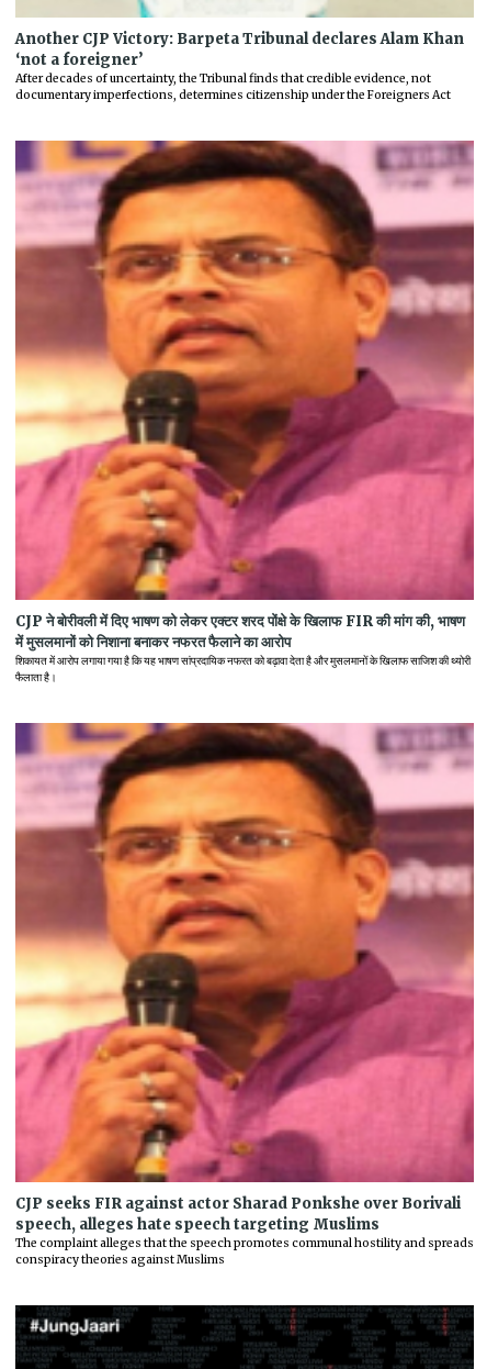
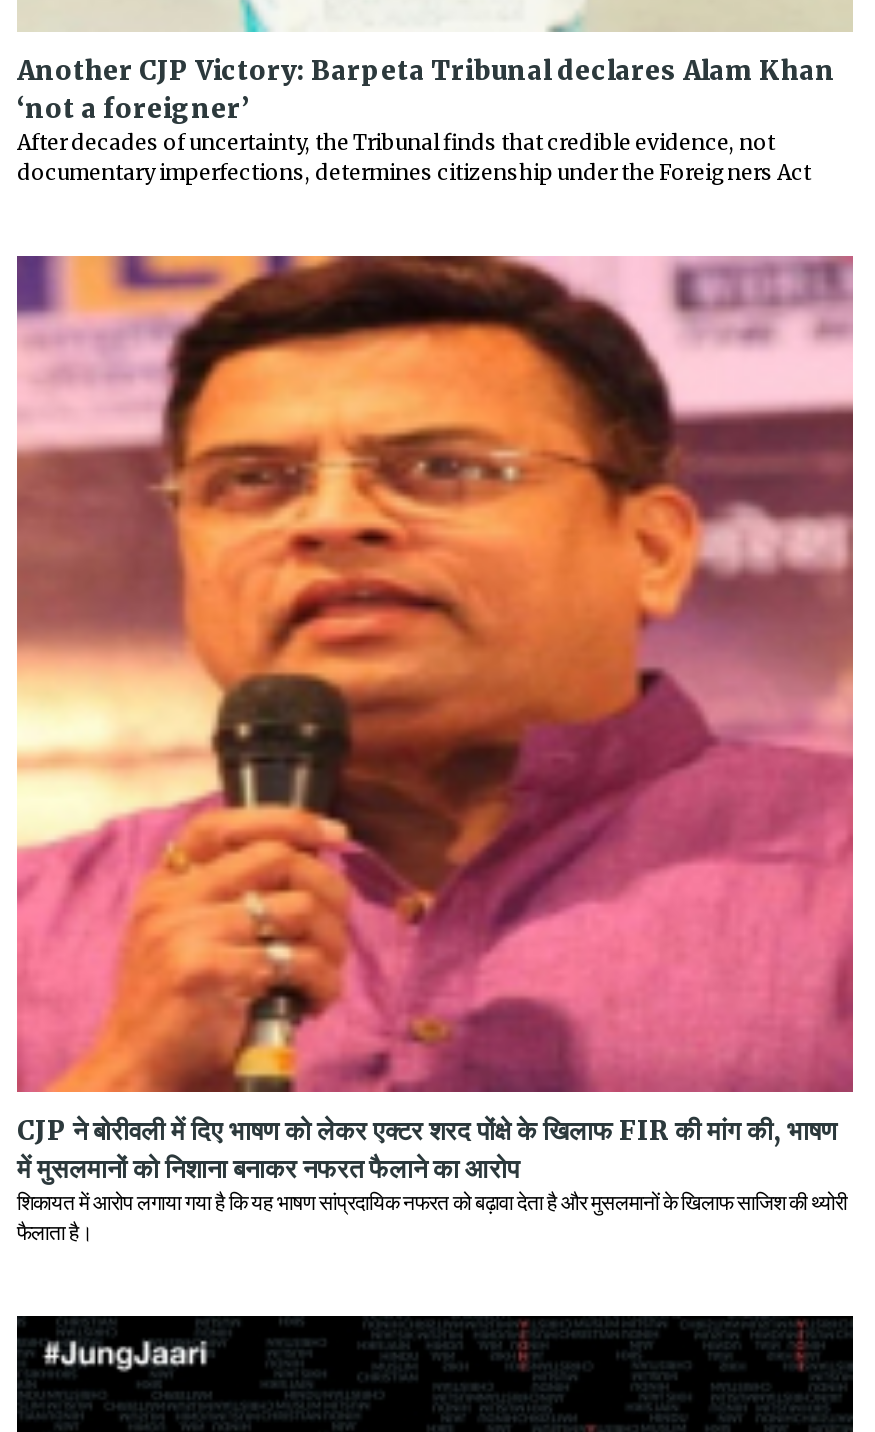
[15,1194,474,1267] CJP seeks FIR against actor Sharad Ponkshe over Borivali | speech, alleges hate speech targeting Muslims | The complaint alleges that the speech promotes communal hostility and spreads | conspiracy theories against Muslims -> none

